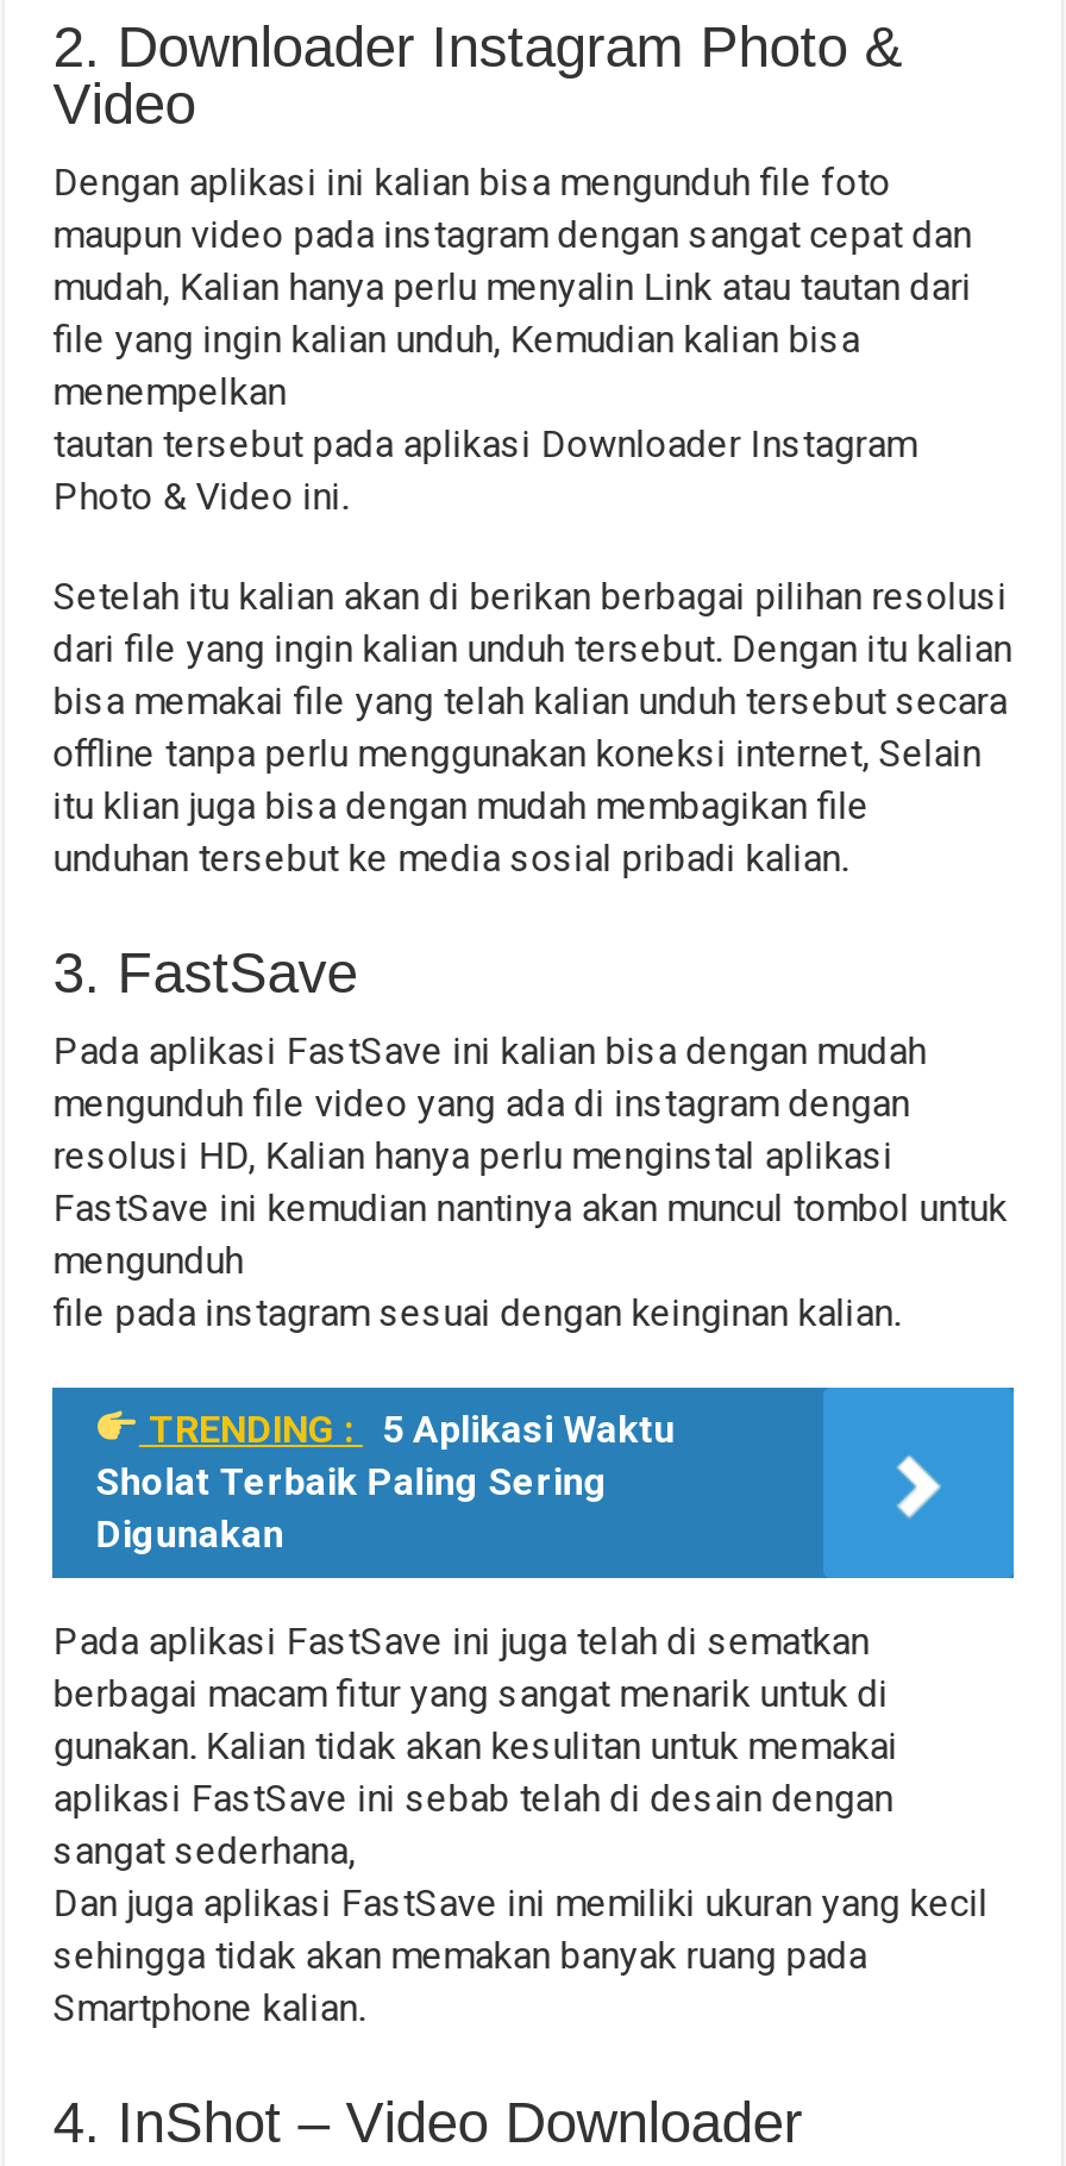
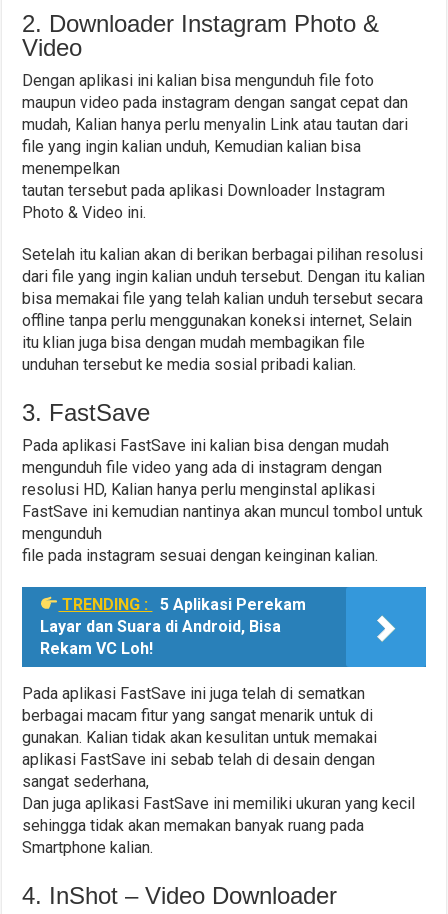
[96,1406,675,1556] TRENDING : 5 Aplikasi Waktu | Sholat Terbaik Paling Sering | Digunakan -> [40,595,306,658] TRENDING : 5 Aplikasi Perekam | Layar dan Suara di Android, Bisa | Rekam VC Loh!

